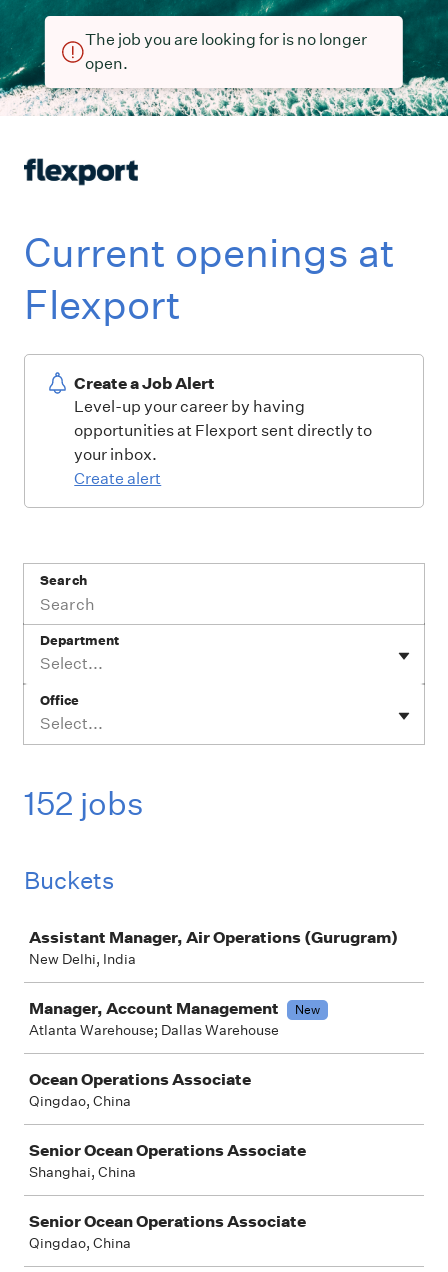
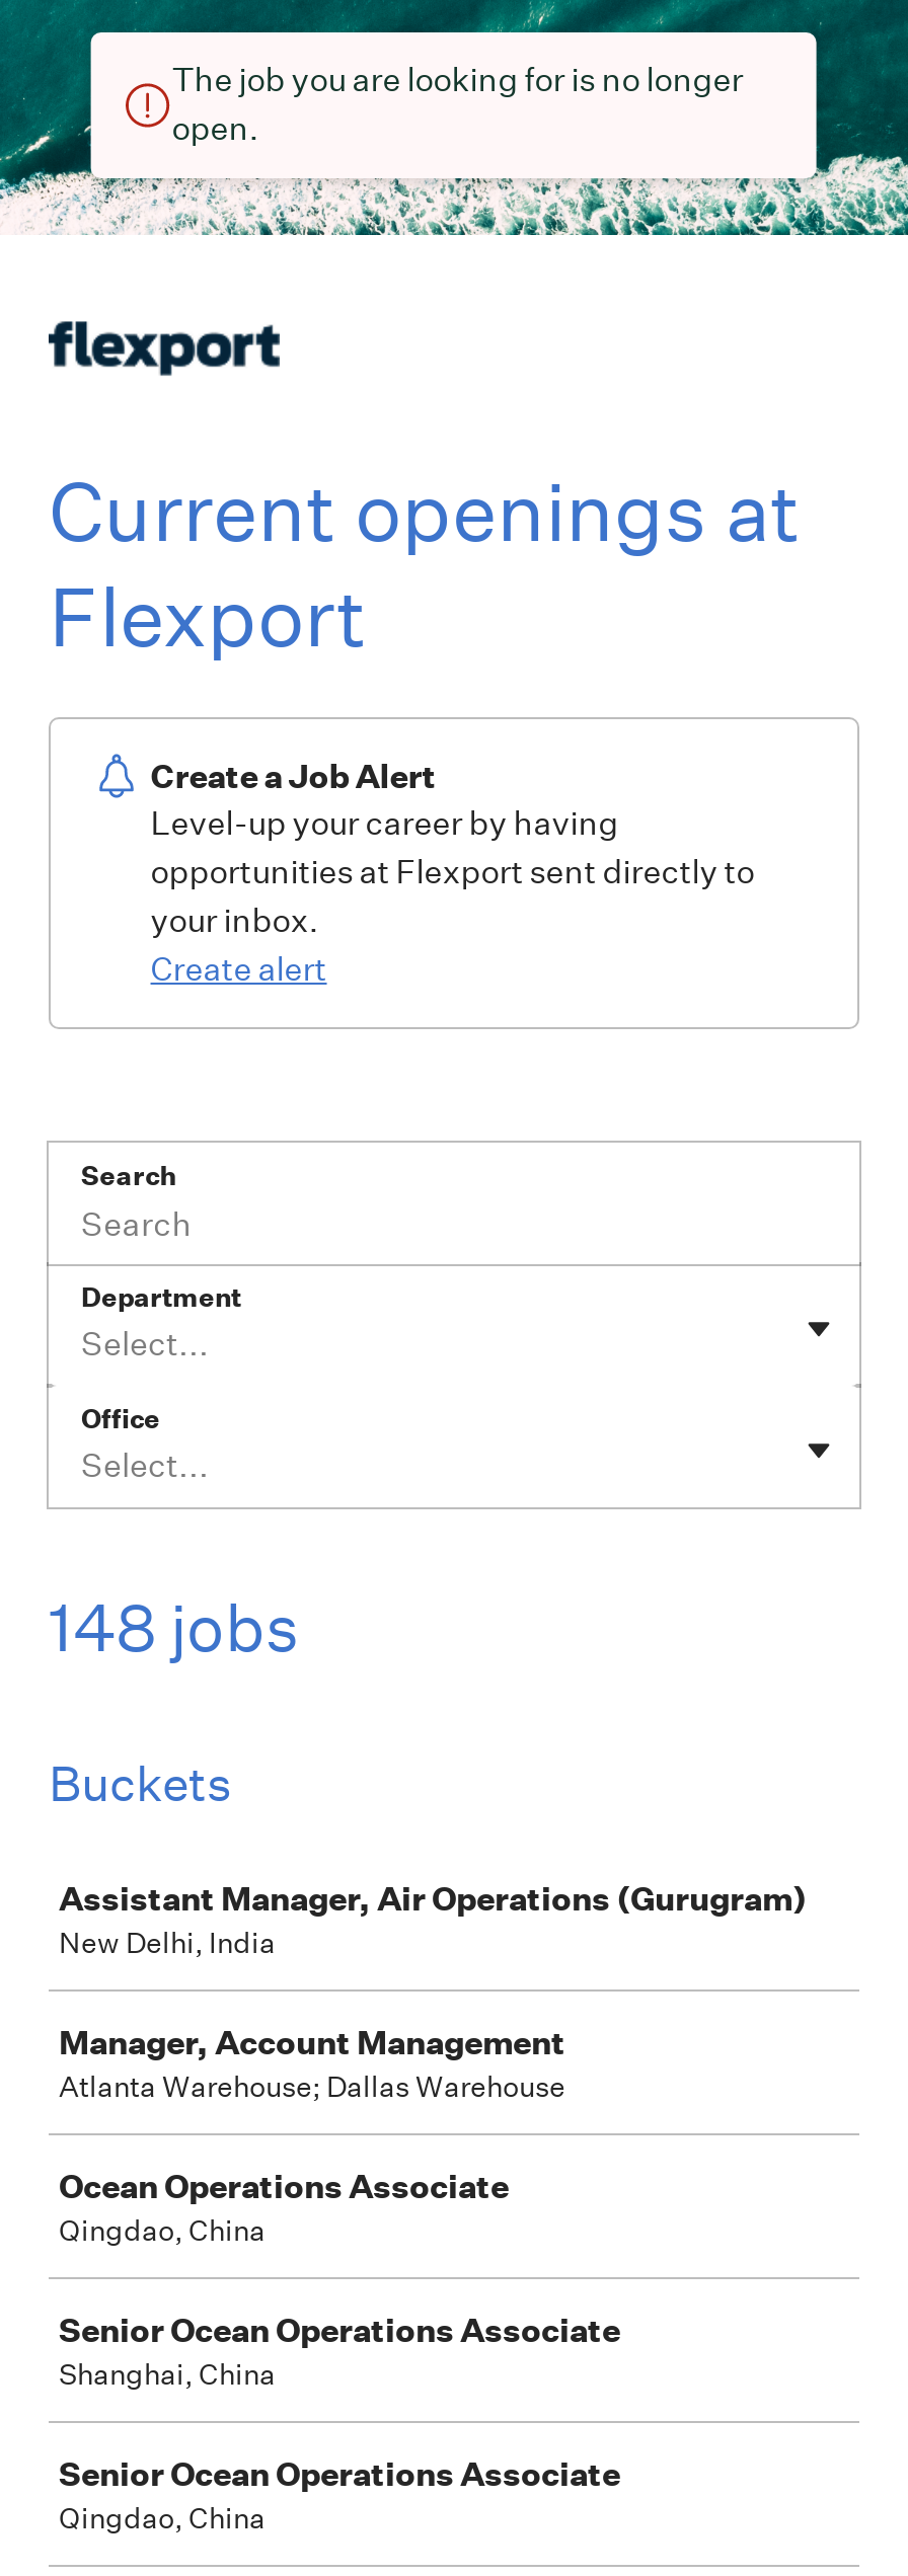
[24,784,144,823] 152 jobs -> [49,1588,300,1667] 148 jobs
[295,1001,320,1018] New -> none

